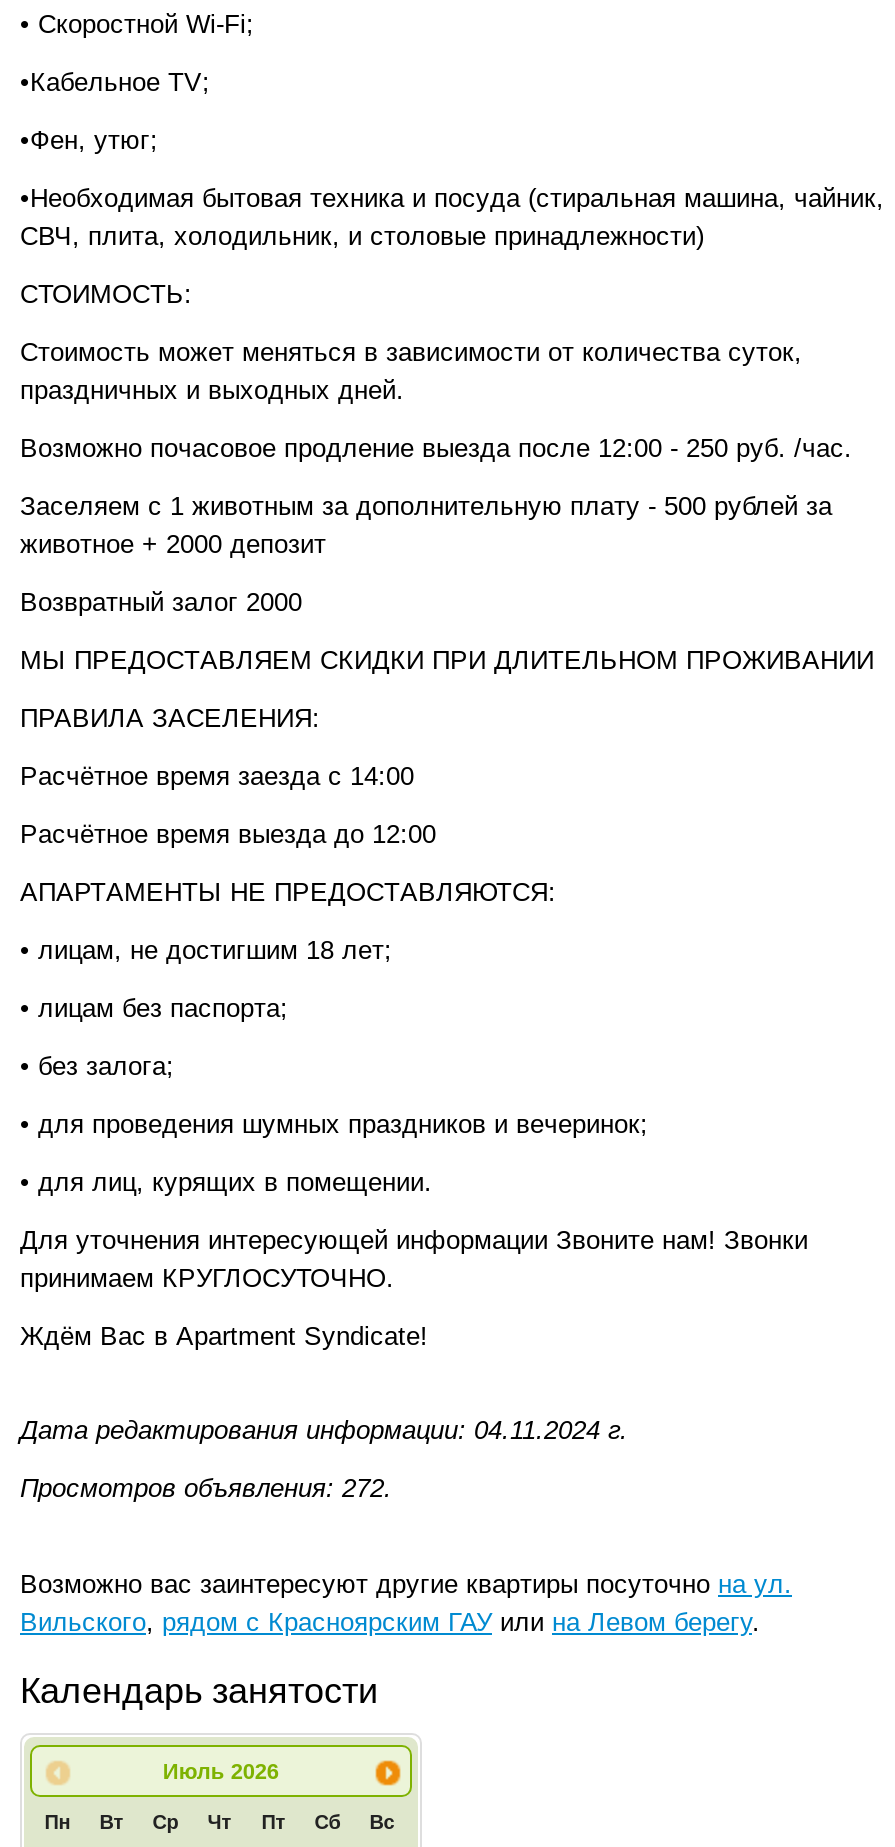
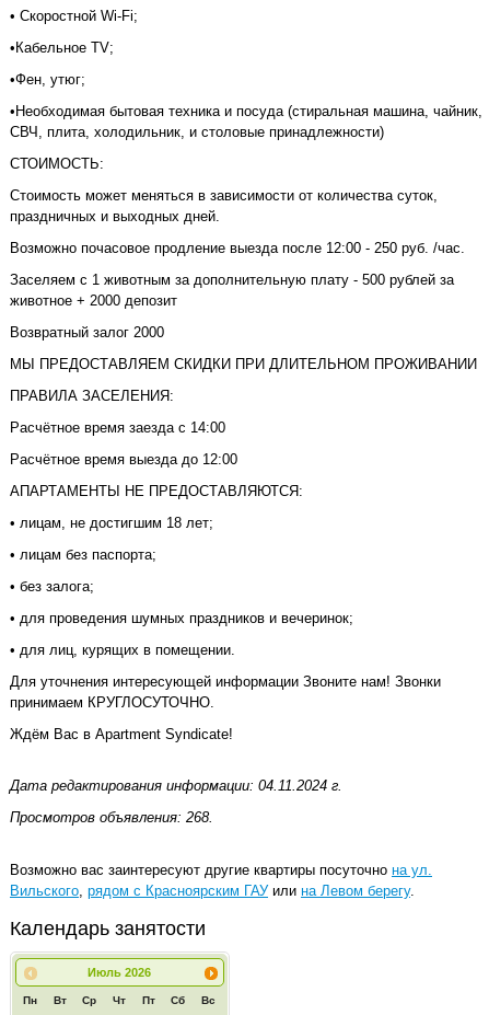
[20,1474,392,1504] Просмотров объявления: 272. -> [10,809,213,826] Просмотров объявления: 268.

